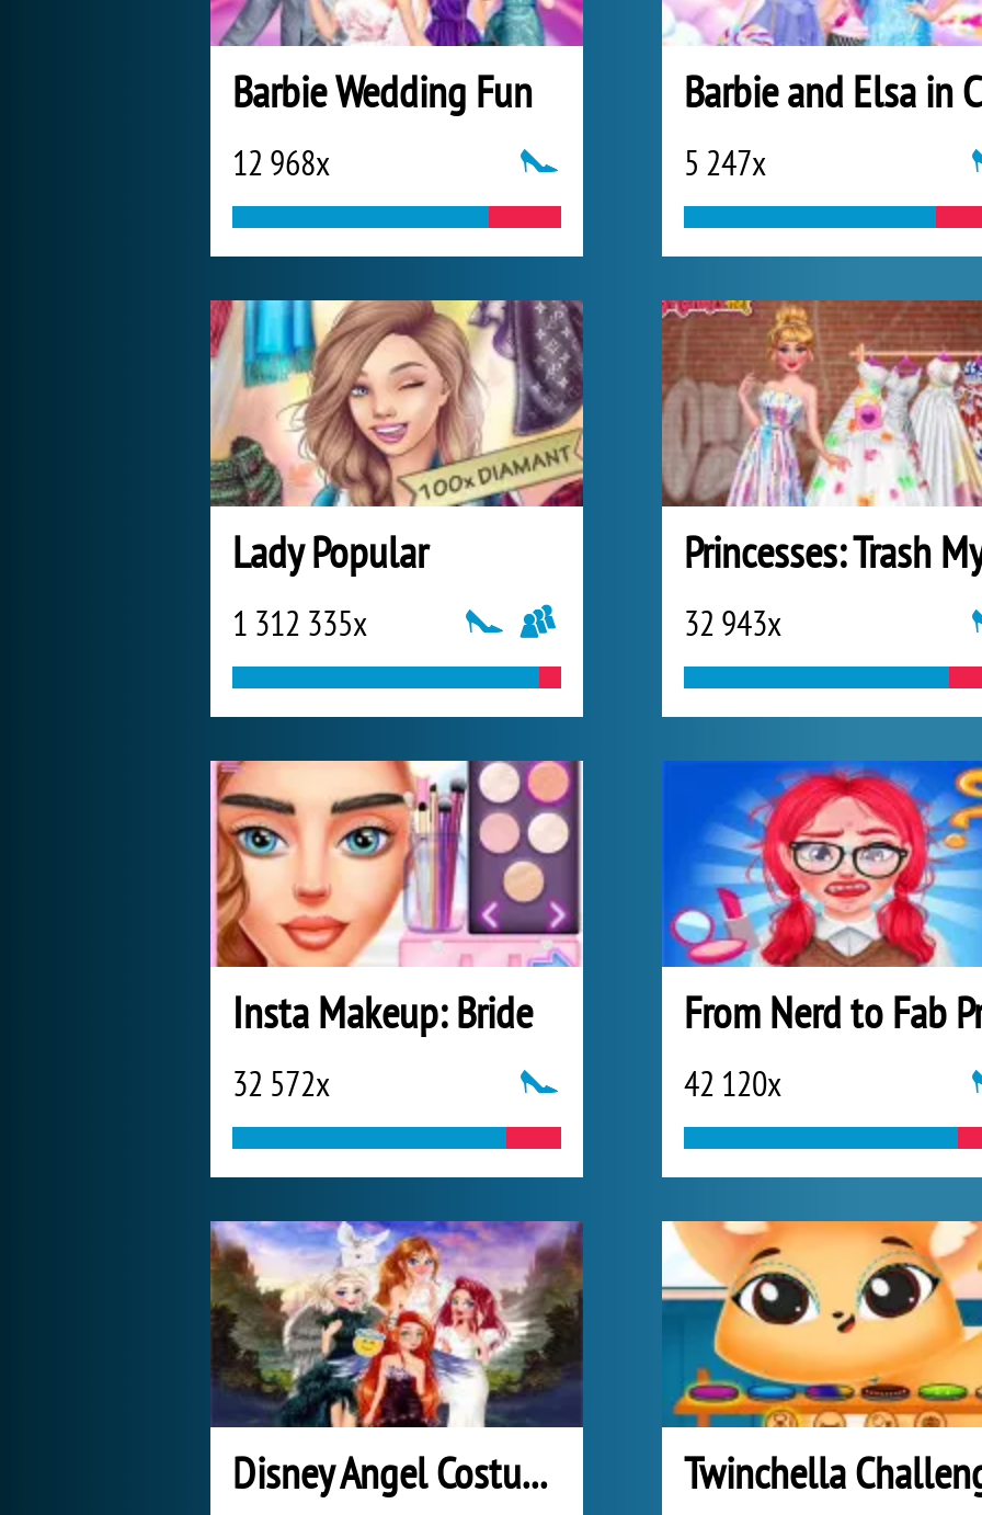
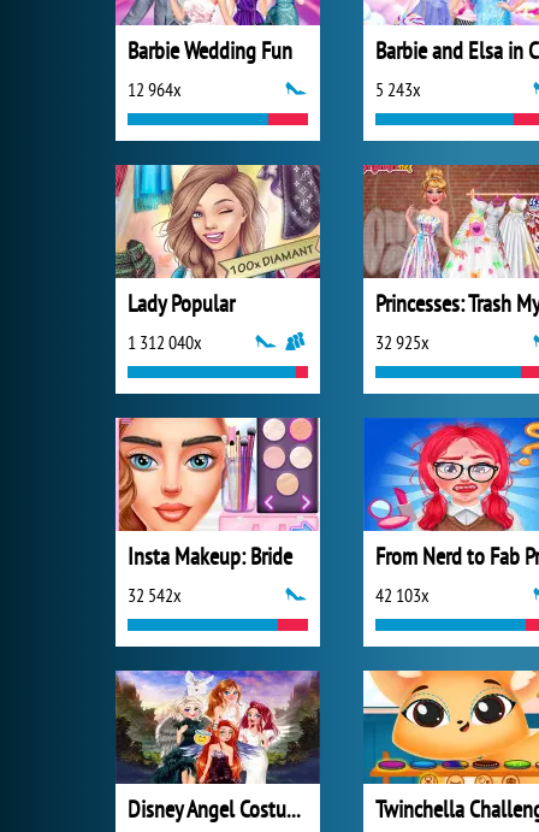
[232,140,767,184] 12 968x | 5 247x -> [128,77,421,101] 12 964x | 5 243x
[232,601,783,645] 1 312 335x | 32 943x -> [128,330,430,354] 1 312 040x | 32 925x
[232,1061,783,1105] 32 572x | 42 120x -> [128,583,430,607] 32 542x | 42 103x

